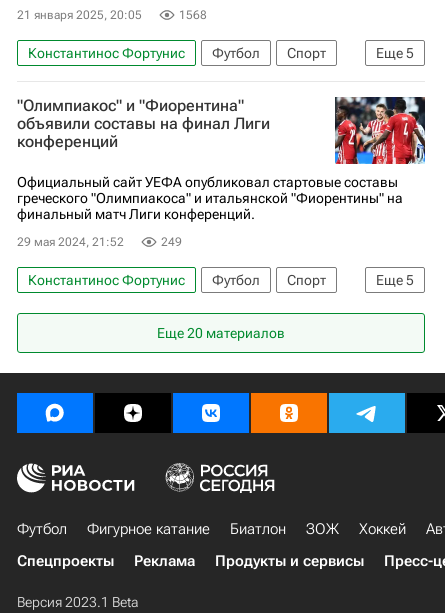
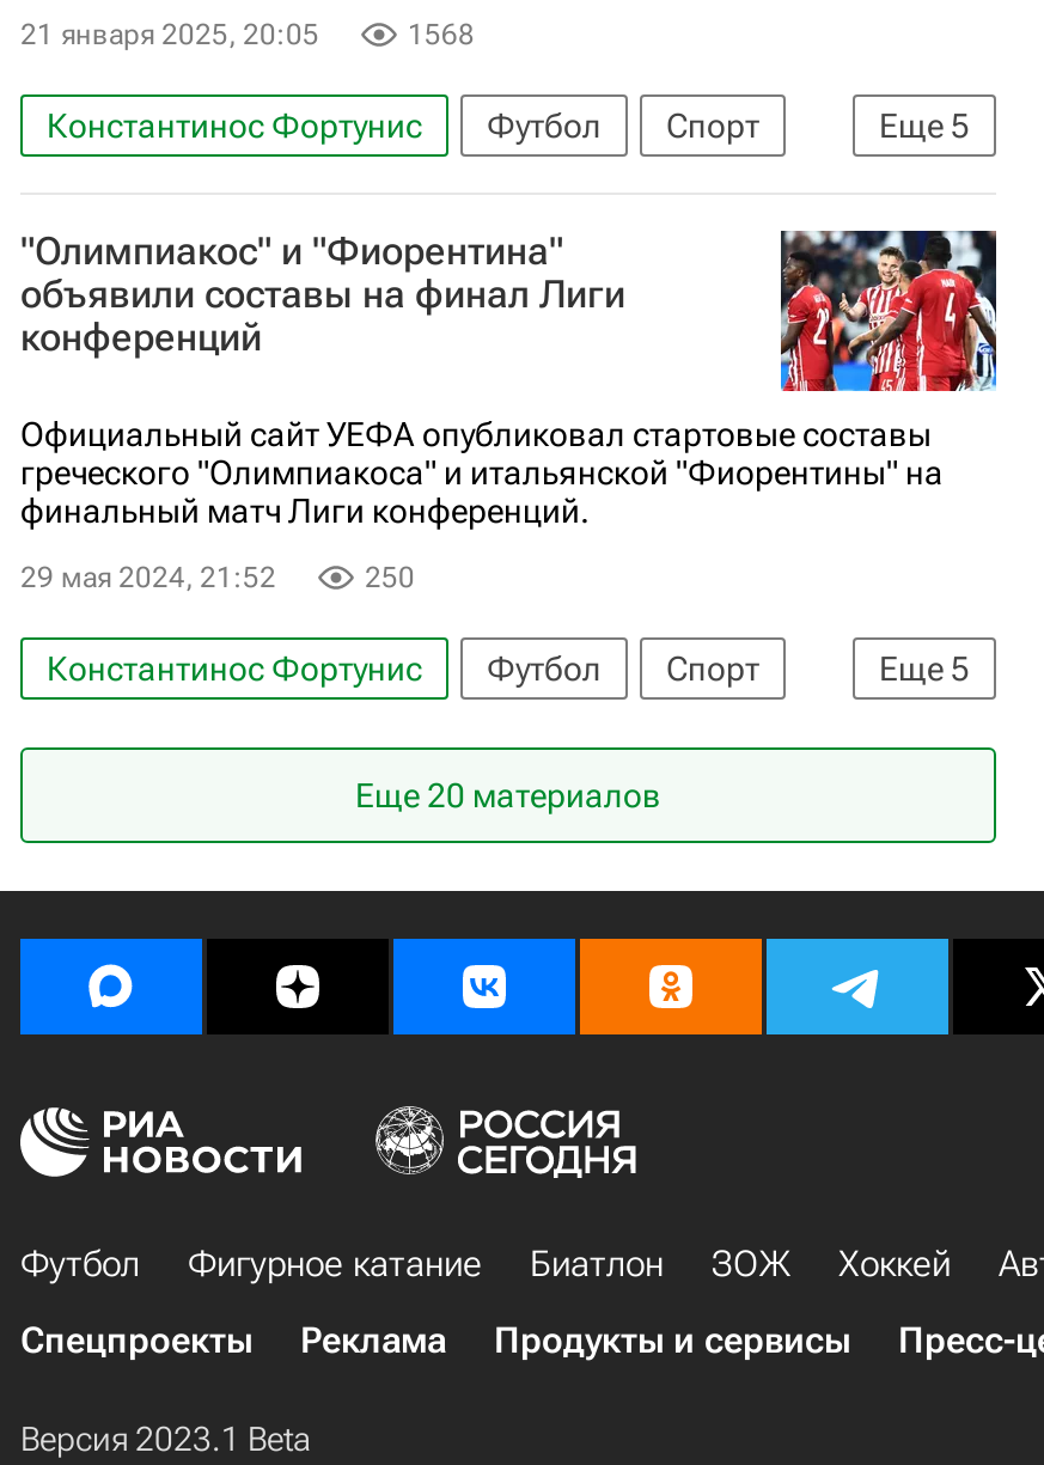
[161,235,182,249] 249 -> [365,561,415,594] 250

